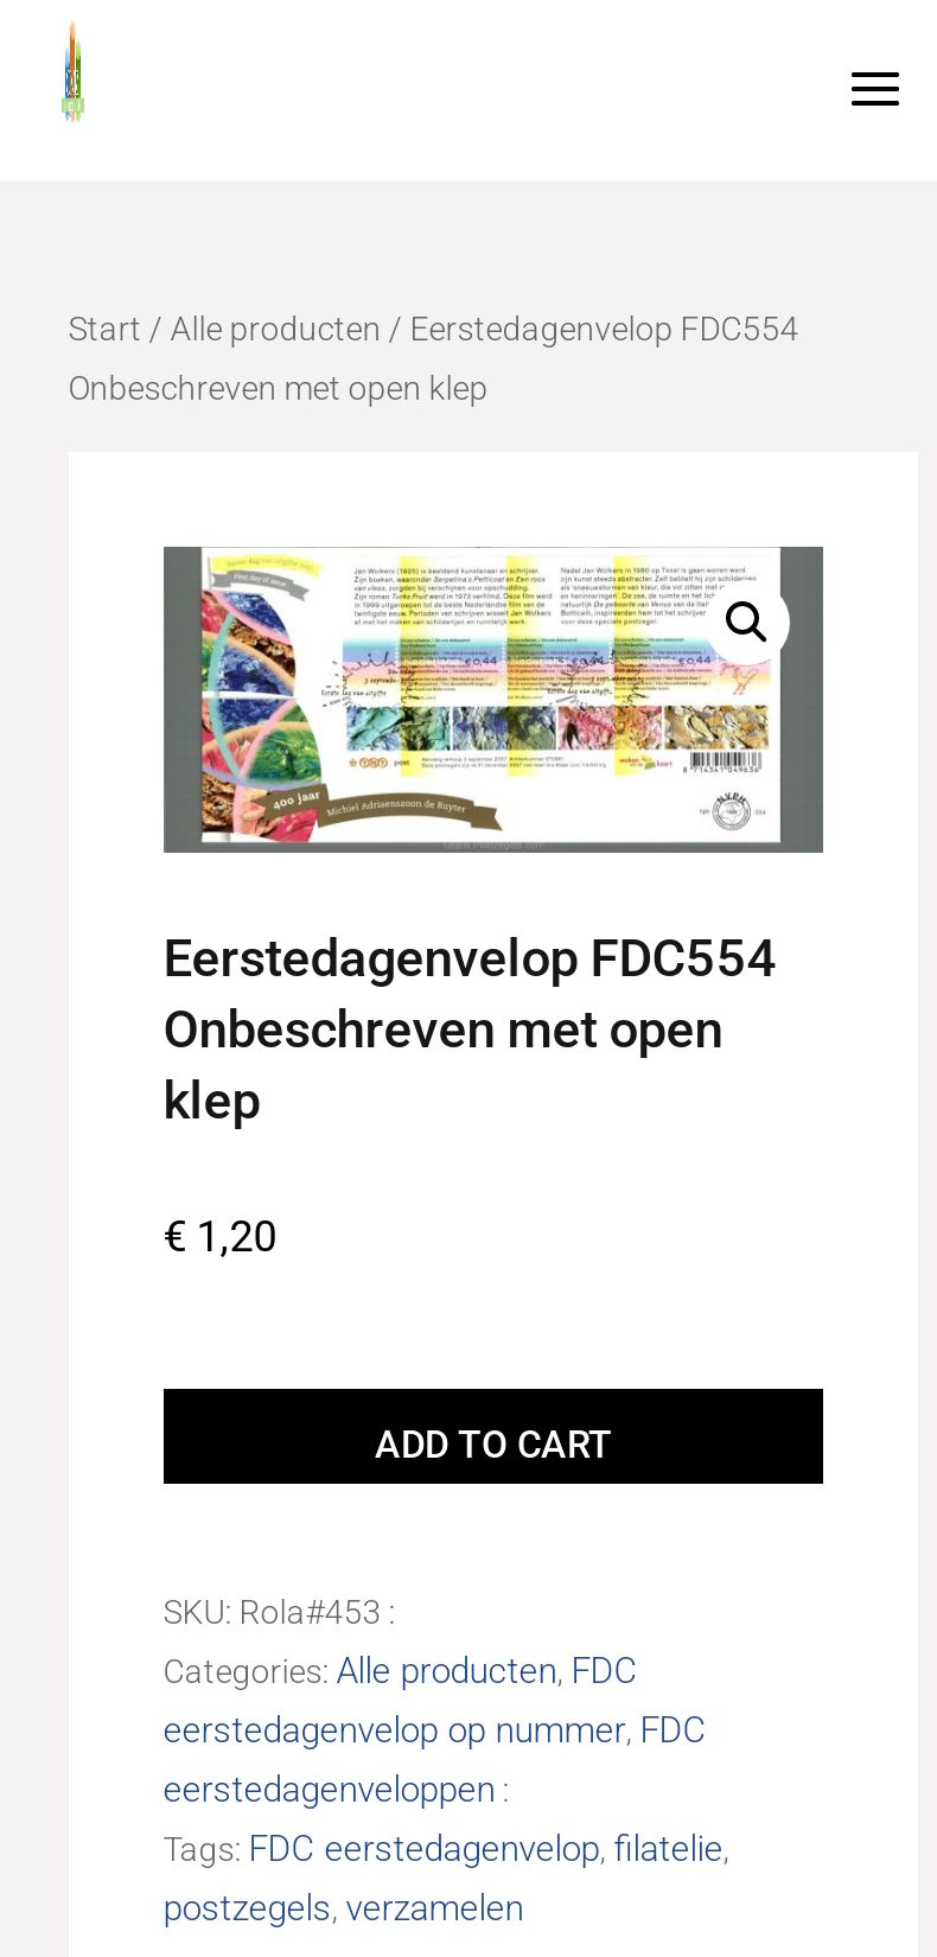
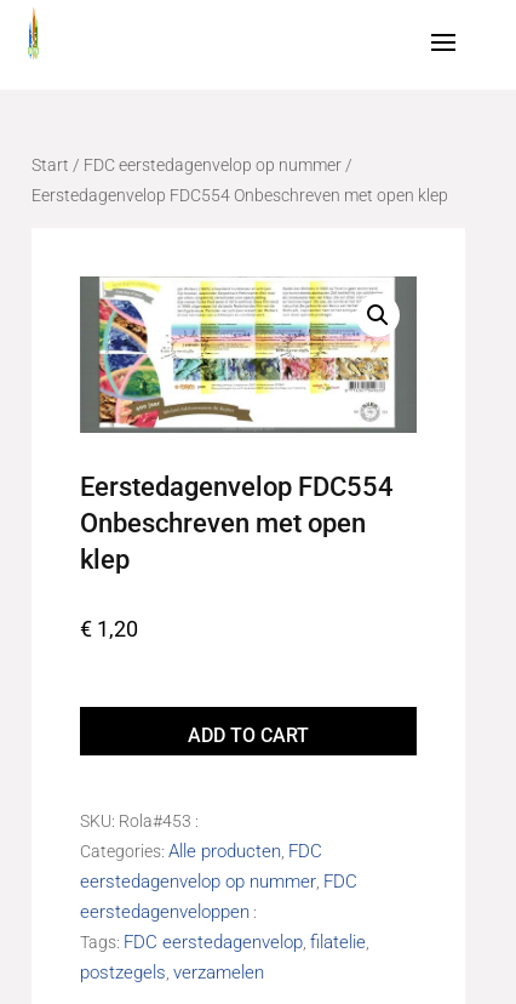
[68,310,799,348] Start / Alle producten / Eerstedagenvelop FDC554 -> [31,155,352,175] Start / FDC eerstedagenvelop op nummer /
[68,369,488,407] Onbeschreven met open klep -> [31,186,448,205] Eerstedagenvelop FDC554 Onbeschreven met open klep

